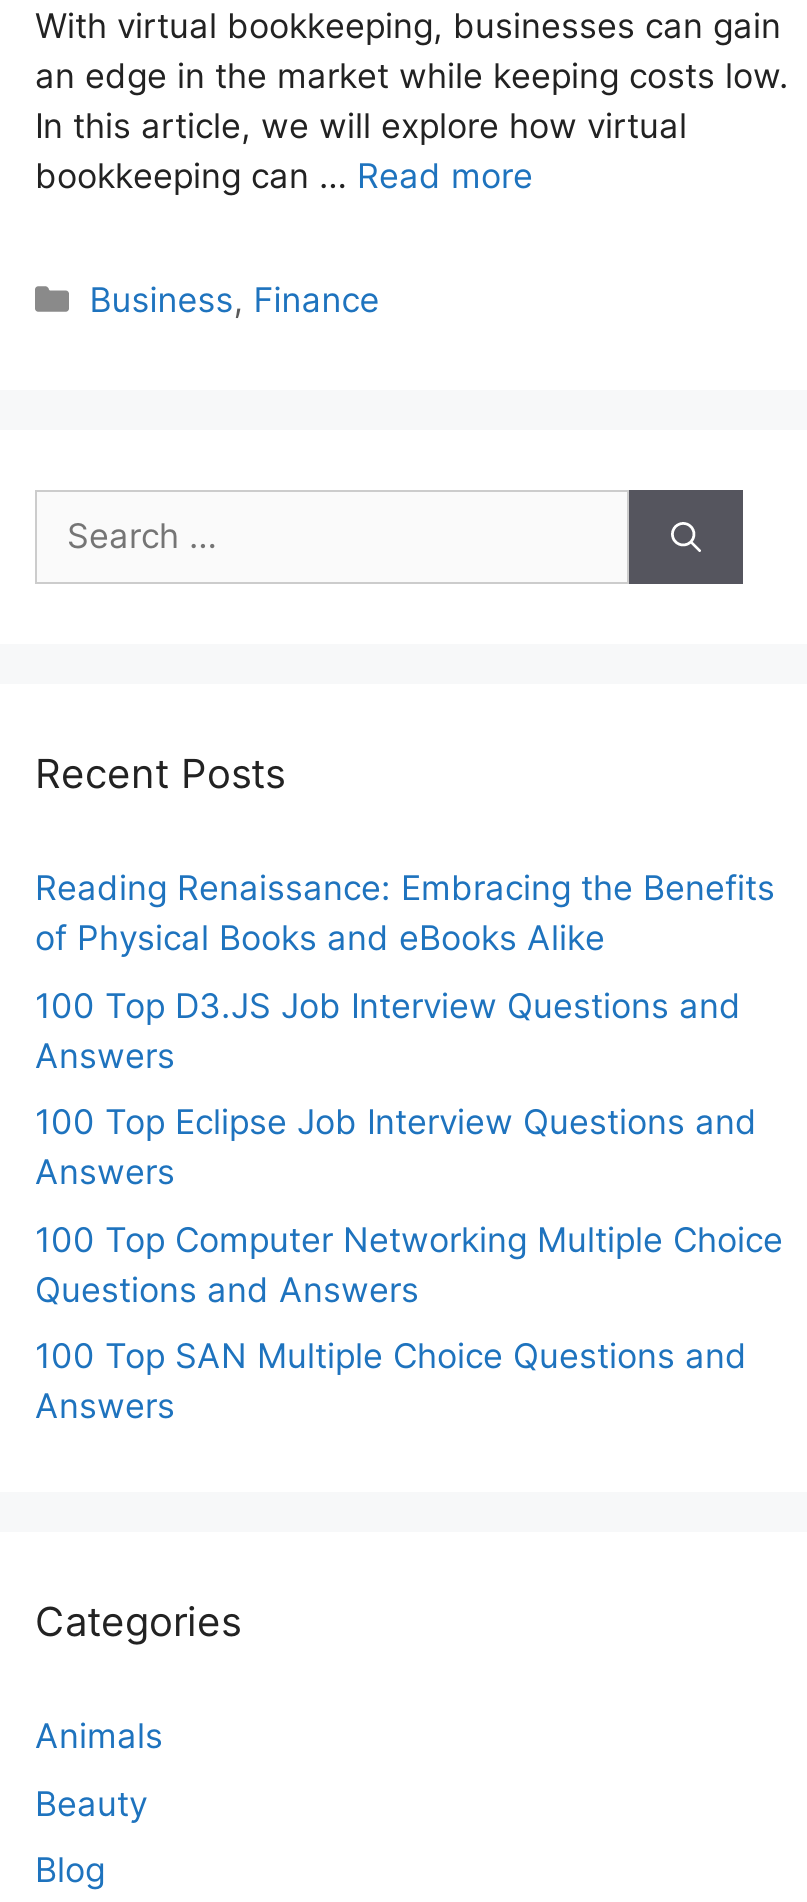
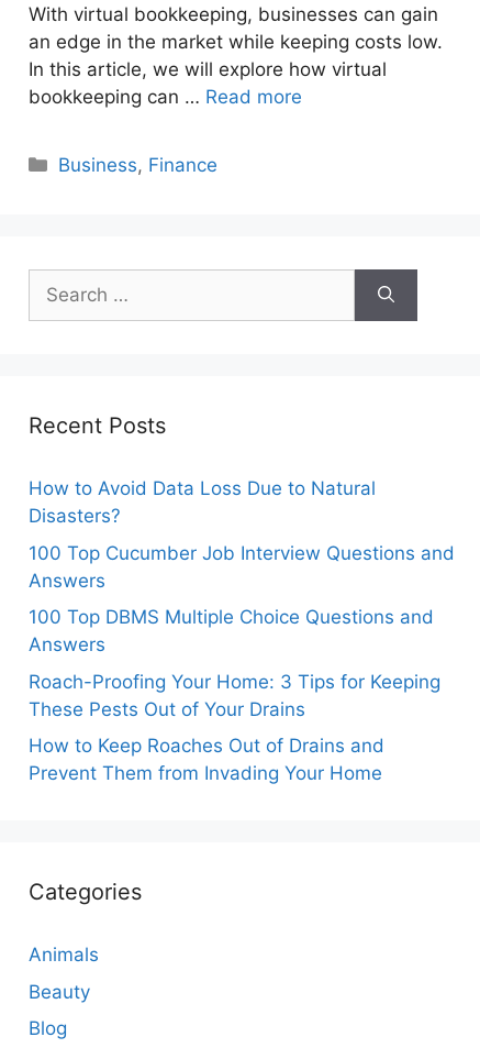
[35,868,775,958] Reading Renaissance: Embracing the Benefits | of Physical Books and eBooks Alike -> [29,477,376,527] How to Avoid Data Loss Due to Natural | Disasters?
[35,985,741,1025] 100 Top D3.JS Job Interview Questions and -> [29,542,455,564] 100 Top Cucumber Job Interview Questions and
[35,1102,757,1142] 100 Top Eclipse Job Interview Questions and -> [29,606,434,628] 100 Top DBMS Multiple Choice Questions and
[35,1219,783,1309] 100 Top Computer Networking Multiple Choice | Questions and Answers -> [29,670,440,720] Roach-Proofing Your Home: 3 Tips for Keeping | These Pests Out of Your Drains
[35,1336,747,1426] 100 Top SAN Multiple Choice Questions and | Answers -> [29,735,384,784] How to Keep Roaches Out of Drains and | Prevent Them from Invading Your Home

